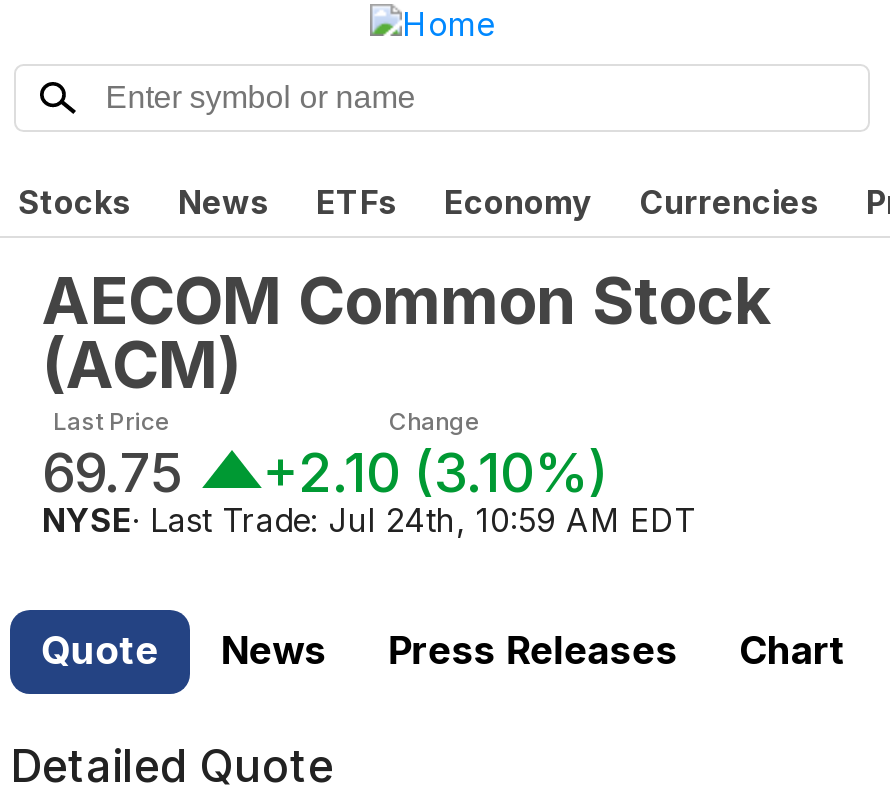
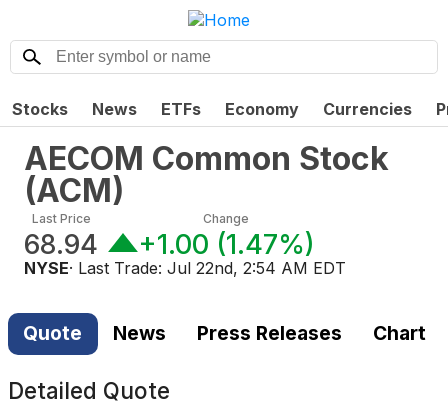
[42,439,182,505] 69.75 -> [24,228,98,261] 68.94
[262,439,608,505] +2.10 (3.10%) -> [138,228,315,261] +1.00 (1.47%)
[42,499,696,539] NYSE · Last Trade: Jul 24th, 10:59 AM EDT -> [24,258,346,278] NYSE · Last Trade: Jul 22nd, 2:54 AM EDT

